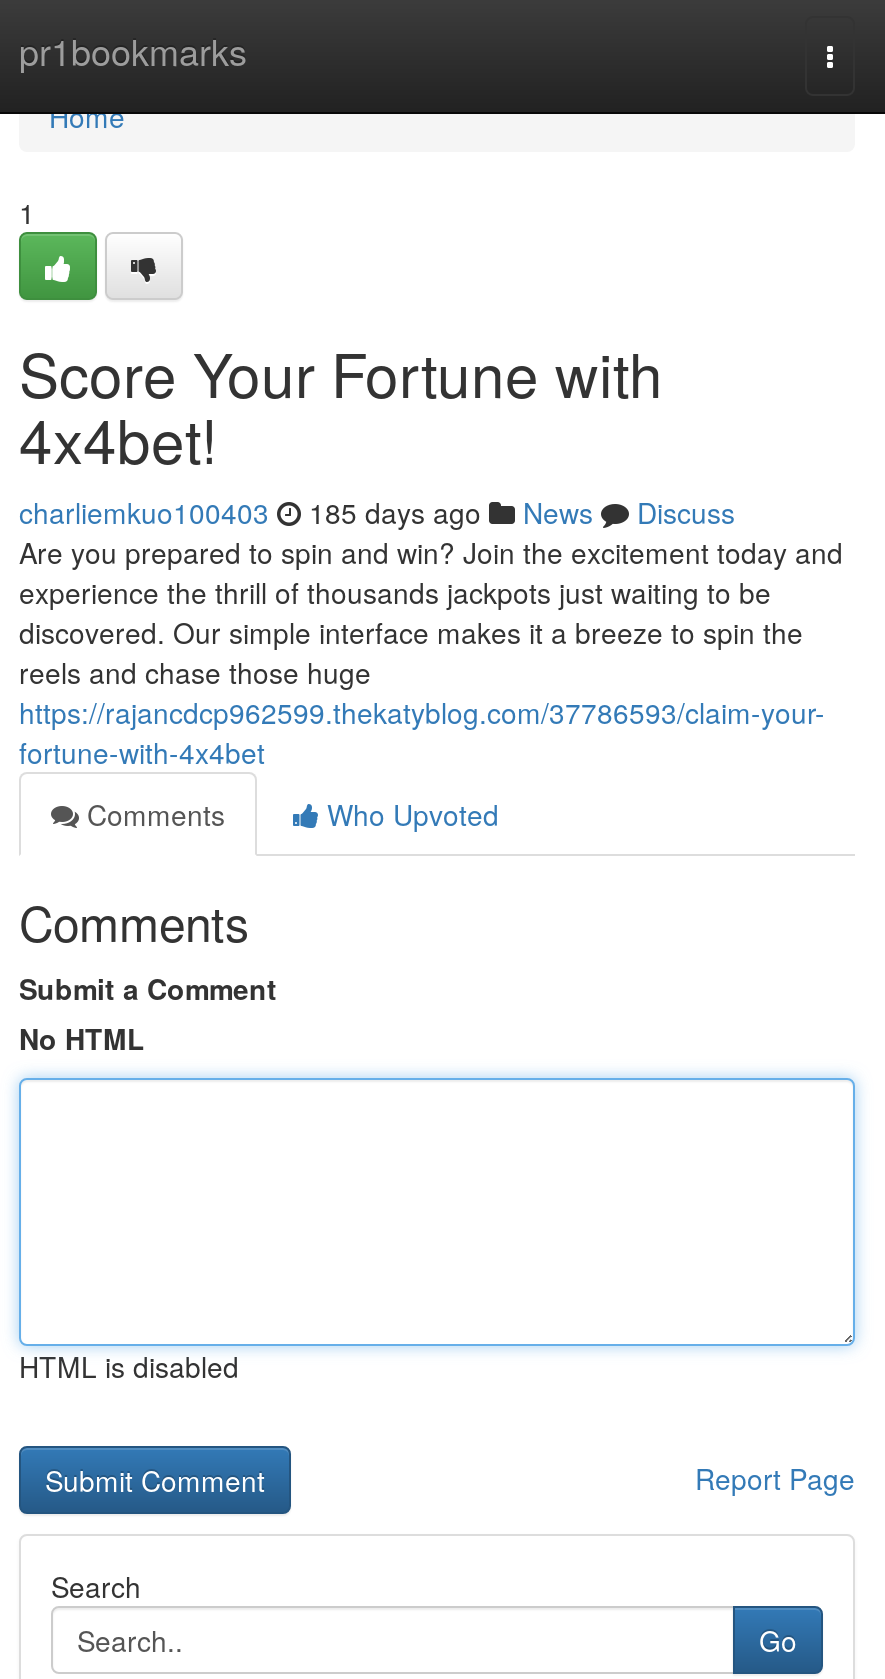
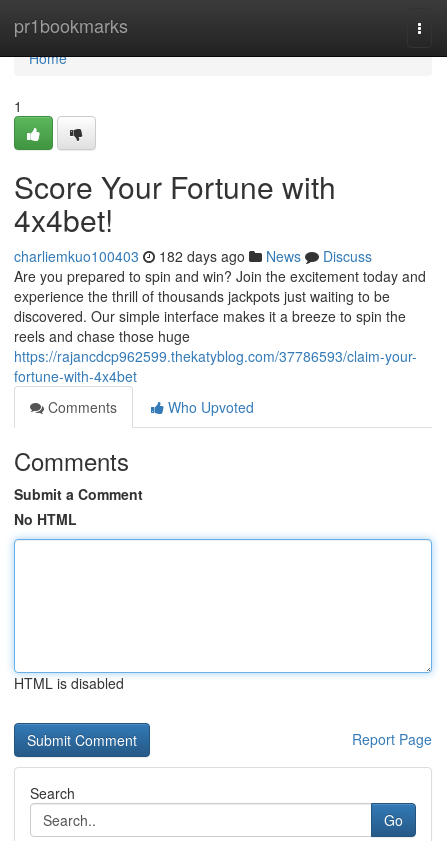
[19,492,735,532] charliemkuo100403 185 days ago News Discuss -> [14,246,372,266] charliemkuo100403 182 days ago News Discuss

